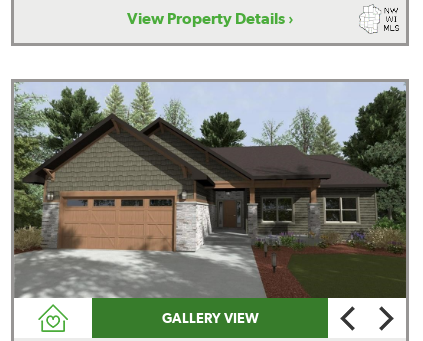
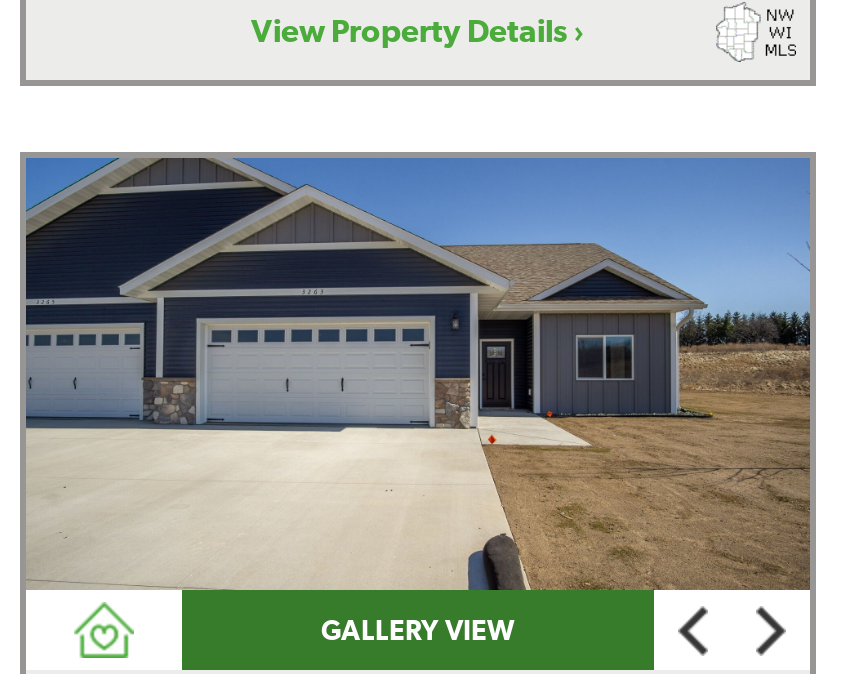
[13,82,407,299] [image] -> [24,156,810,592] [image]

